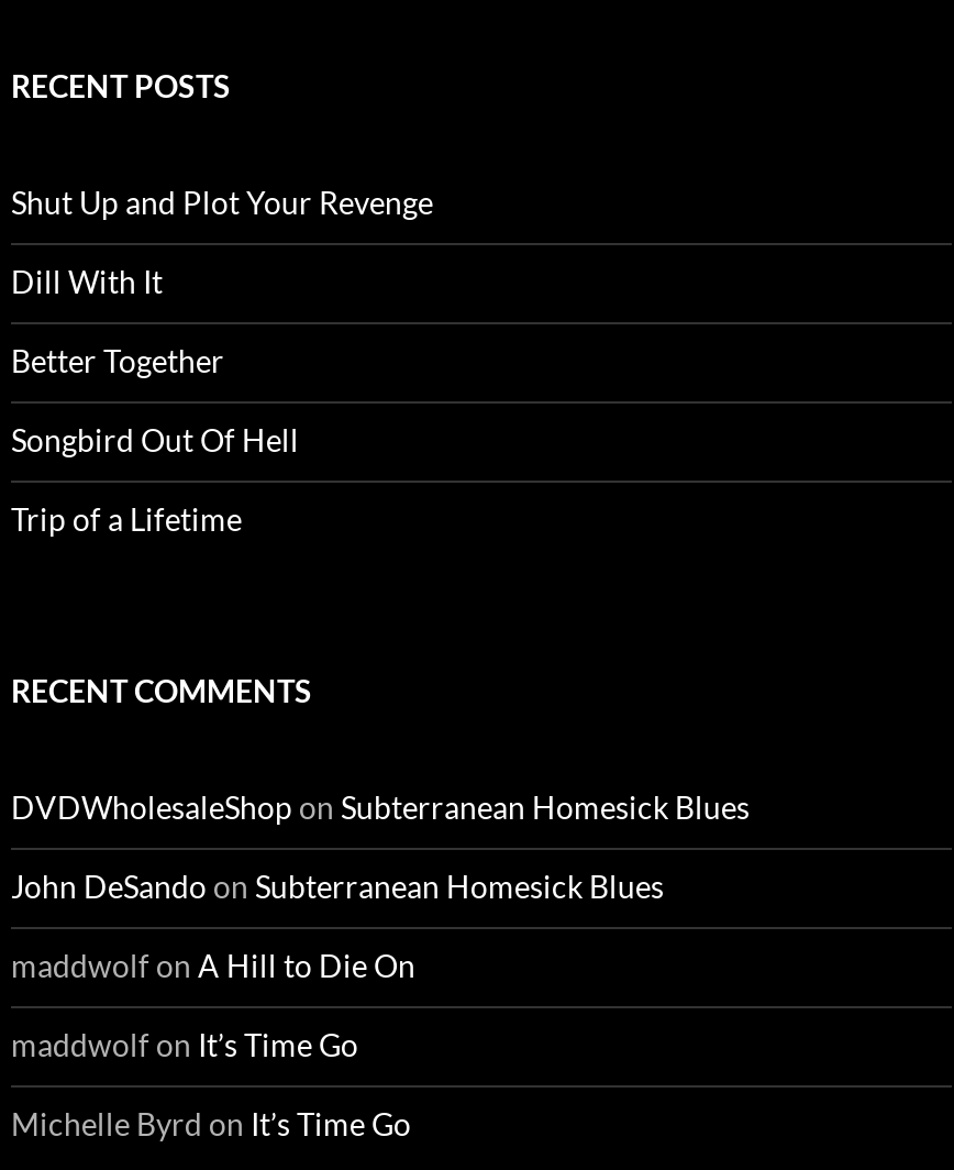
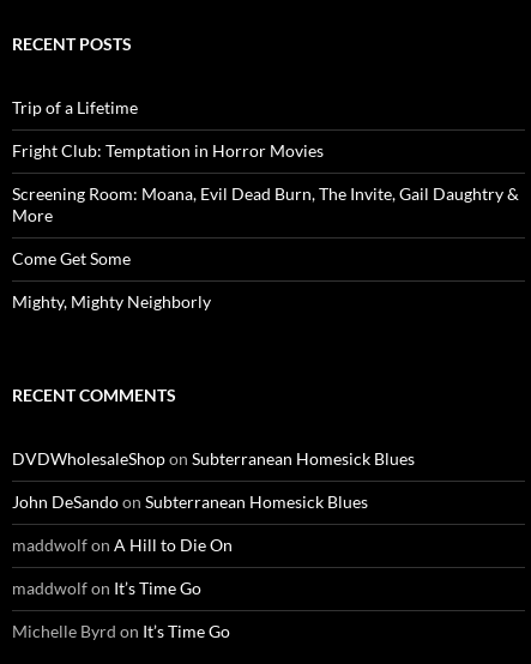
[11,184,433,459] Shut Up and Plot Your Revenge | Dill With It | Better Together | Songbird Out Of Hell -> none
moved [11,501,242,538] -> [12,97,138,117]: Trip of a Lifetime
none -> [12,140,519,311] Fright Club: Temptation in Horror Movies | Screening Room: Moana, Evil Dead Burn, The Invite, Gail Daughtry & | More | Come Get Some | Mighty, Mighty Neighborly

